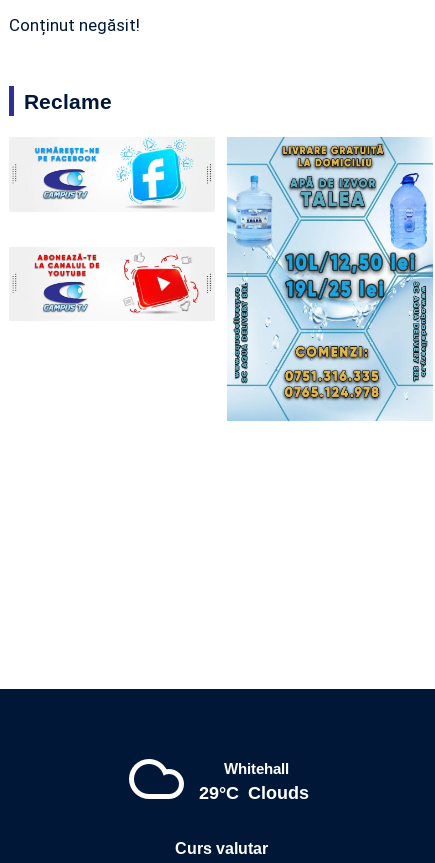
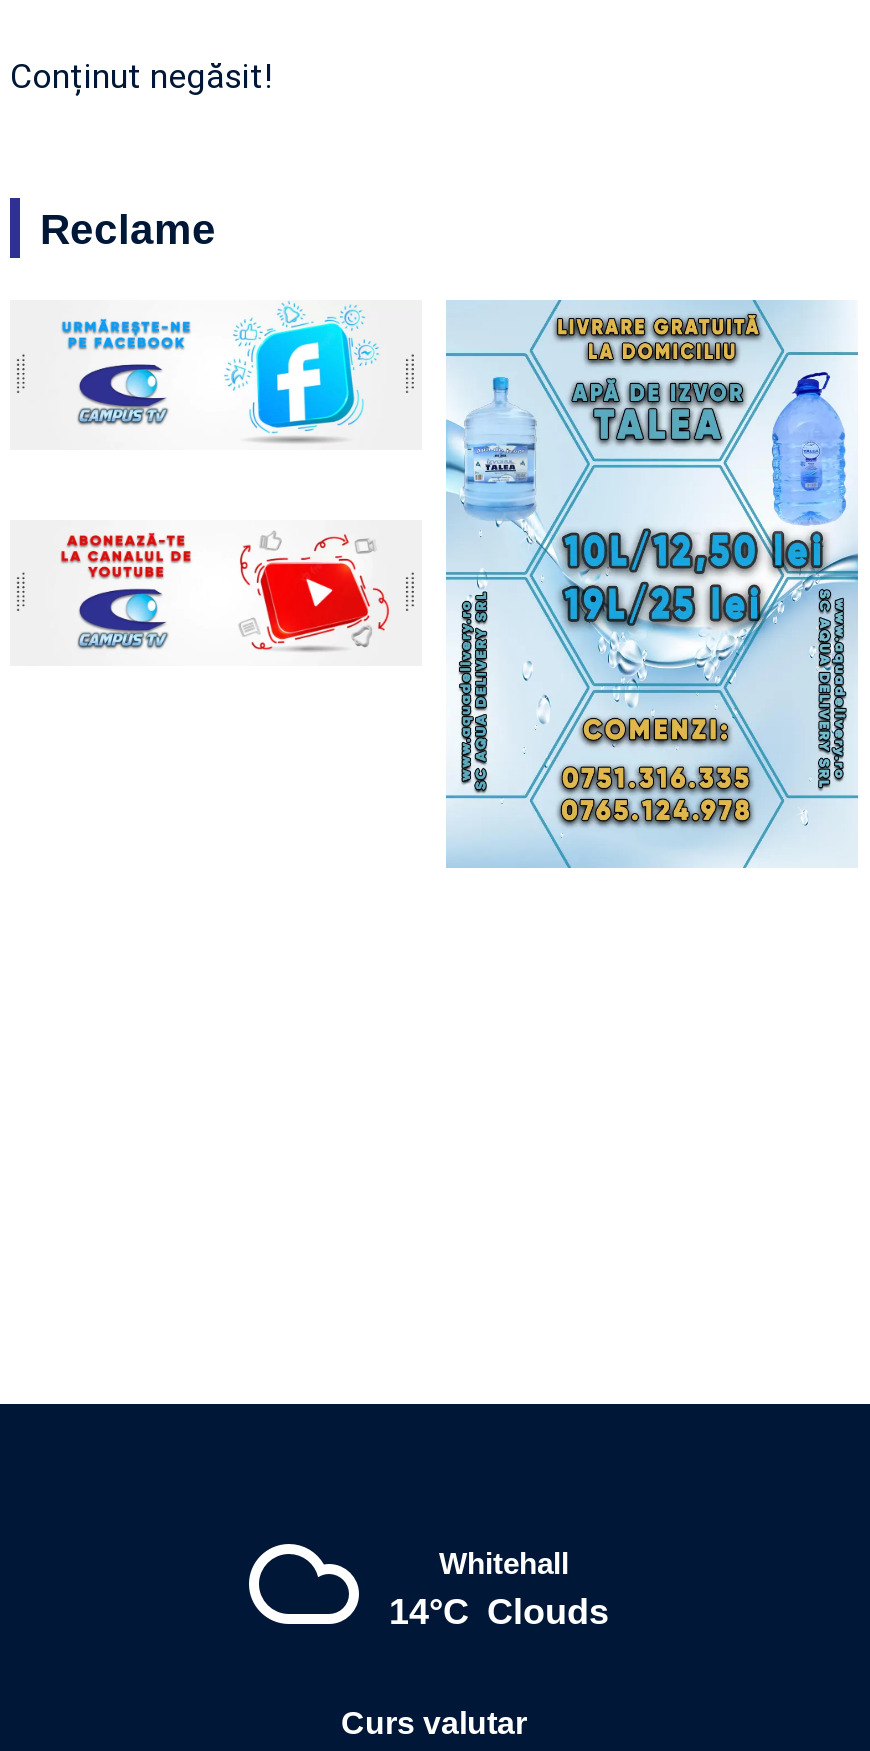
[198,783,308,803] 29°C Clouds -> [389,1592,609,1632] 14°C Clouds

